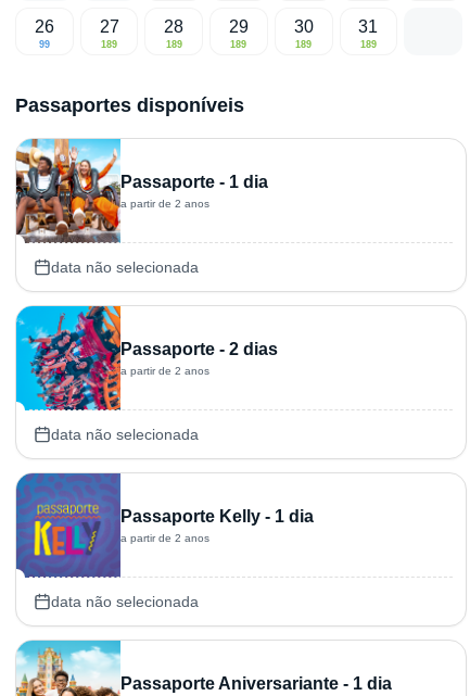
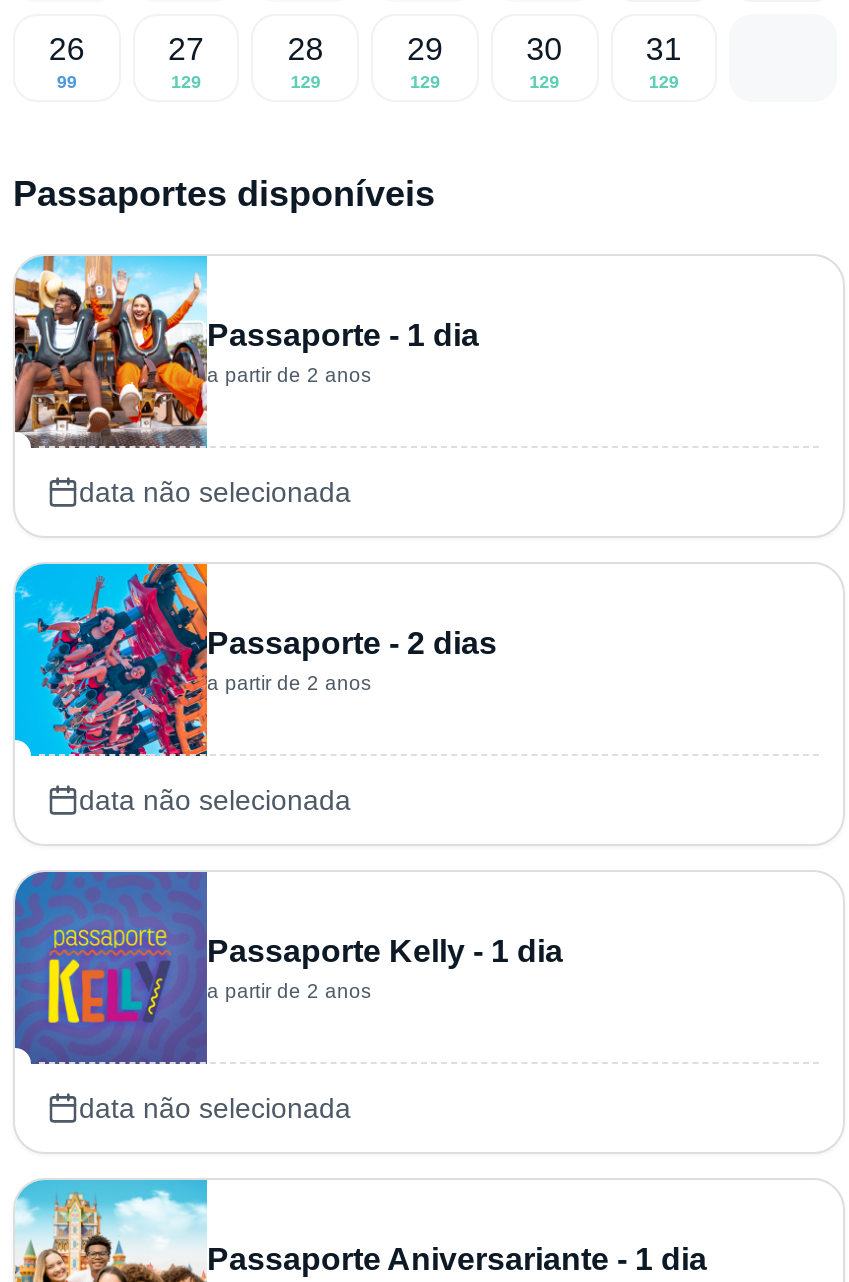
[101,39,117,49] 189 -> [171,71,201,91] 129
[166,39,182,49] 189 -> [291,71,321,91] 129
[231,39,247,49] 189 -> [410,71,440,91] 129
[295,39,312,49] 189 -> [529,71,559,91] 129
[360,39,377,49] 189 -> [649,71,679,91] 129

